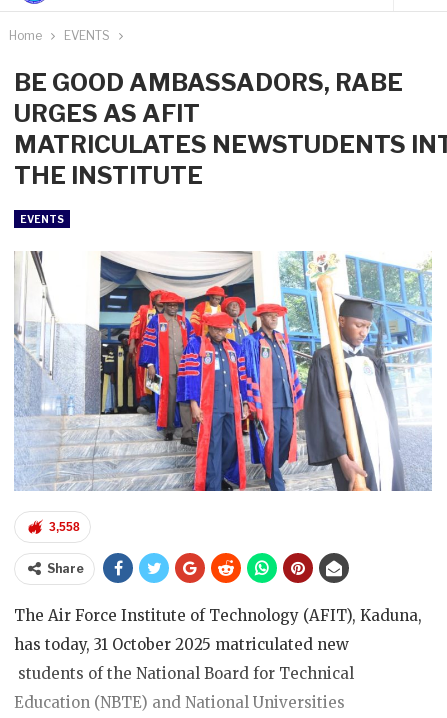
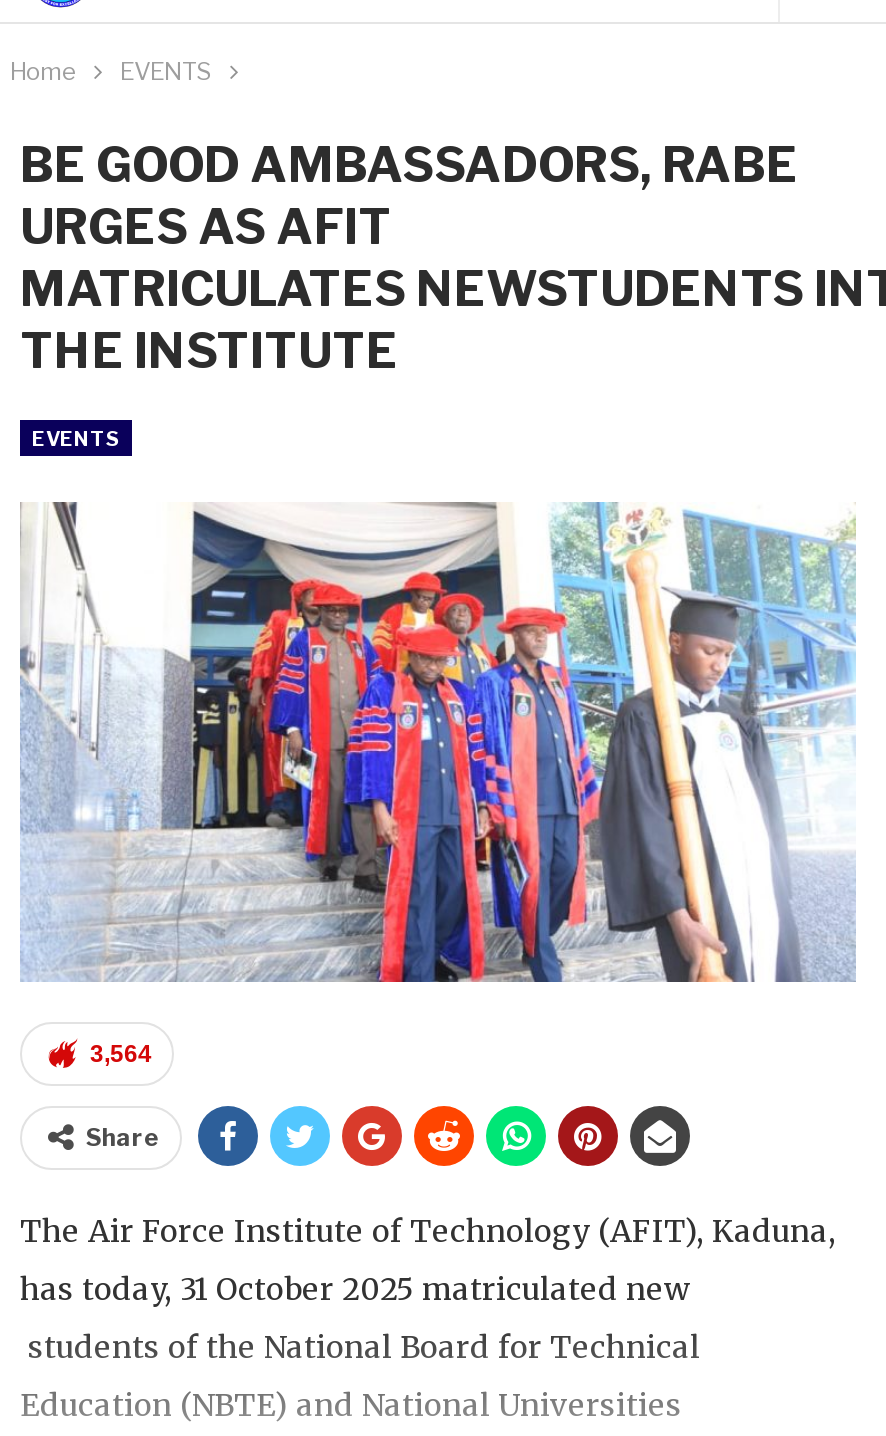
[49,520,80,534] 3,558 -> [90,1039,152,1067] 3,564

